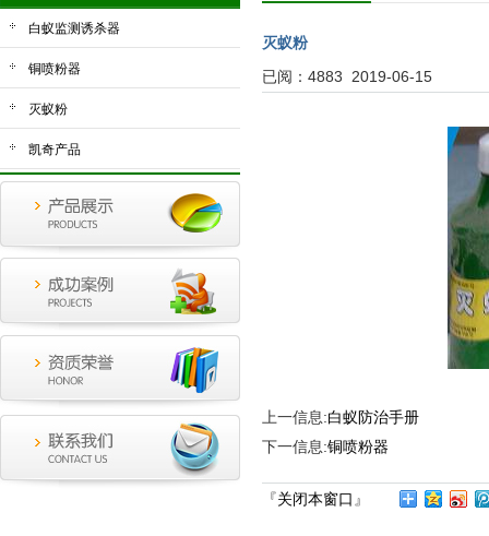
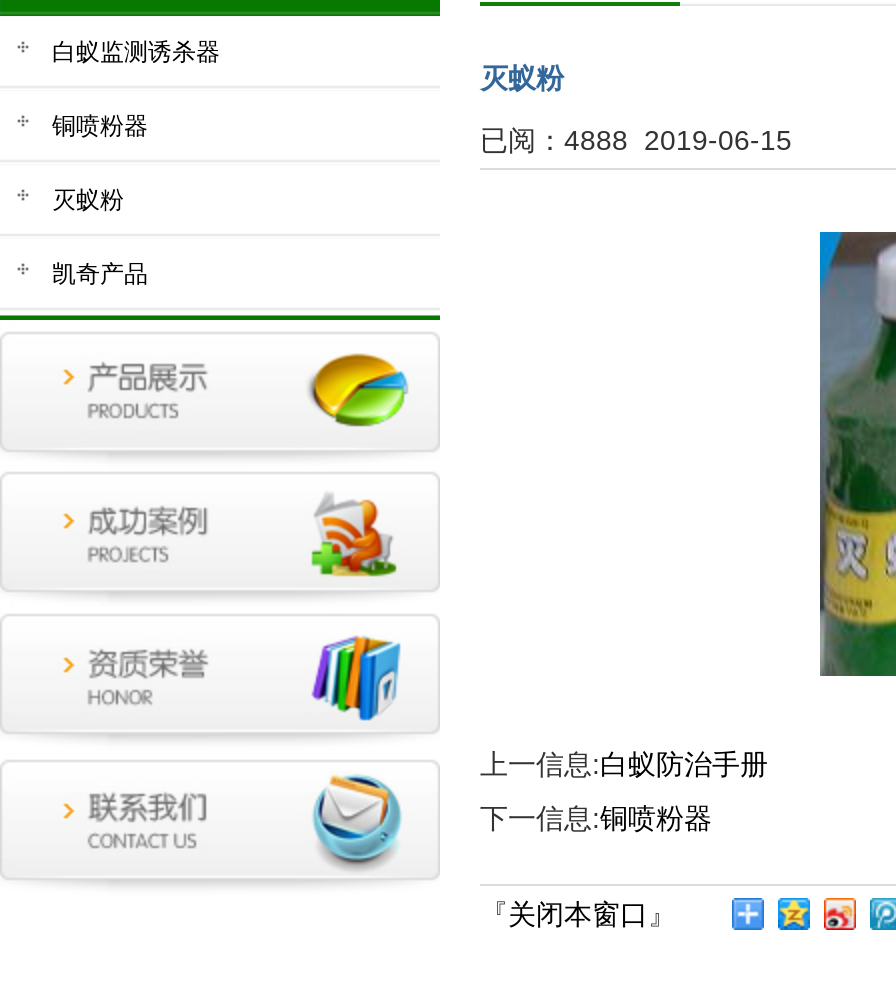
[262,68,432,85] 已阅：4883 2019-06-15 -> [480,124,792,156] 已阅：4888 2019-06-15

